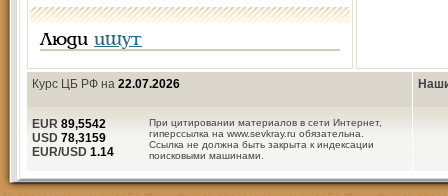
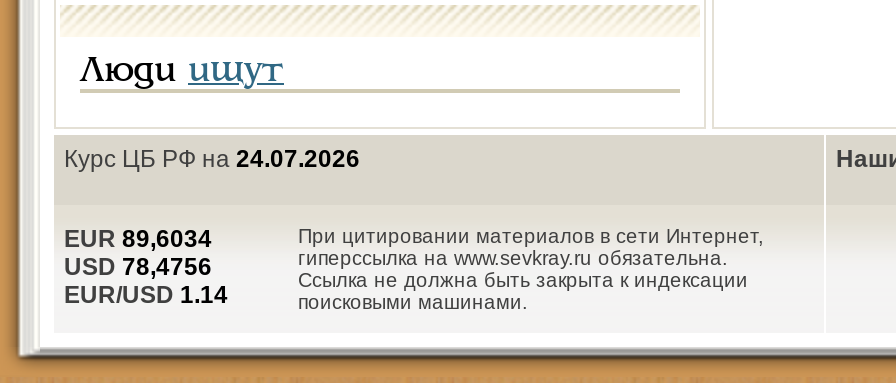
[32,77,180,91] Курс ЦБ РФ на 22.07.2026 -> [64,145,360,173] Курс ЦБ РФ на 24.07.2026
[32,117,106,131] EUR 89,5542 -> [64,225,212,253] EUR 89,6034
[32,131,106,145] USD 78,3159 -> [64,253,212,281] USD 78,4756

